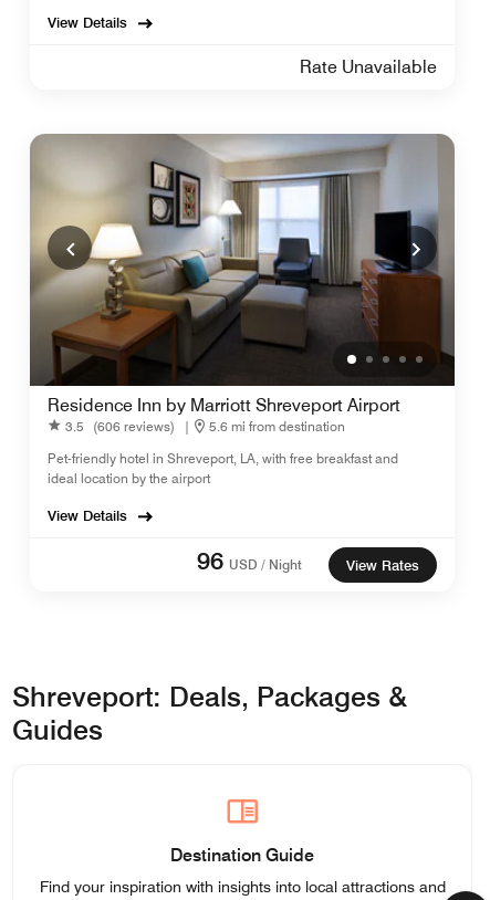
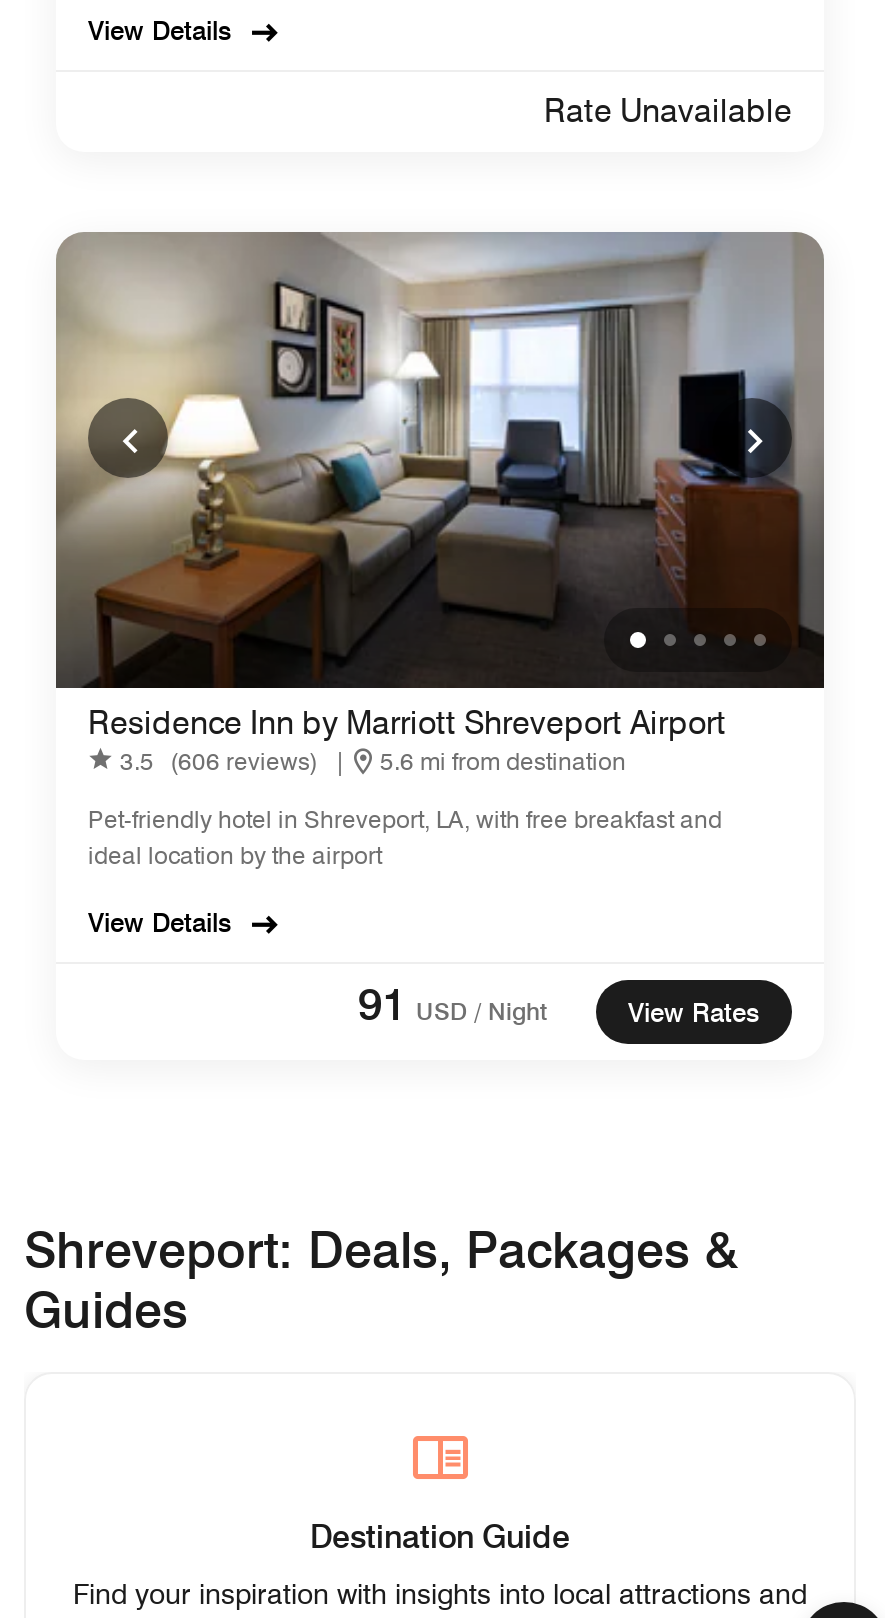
[197,546,302,575] 96 USD / Night -> [358,978,548,1030] 91 USD / Night

